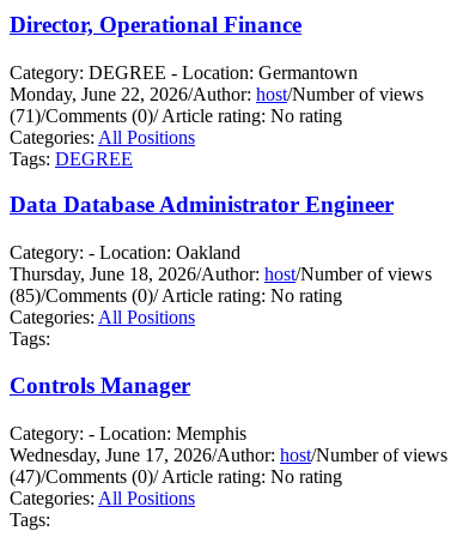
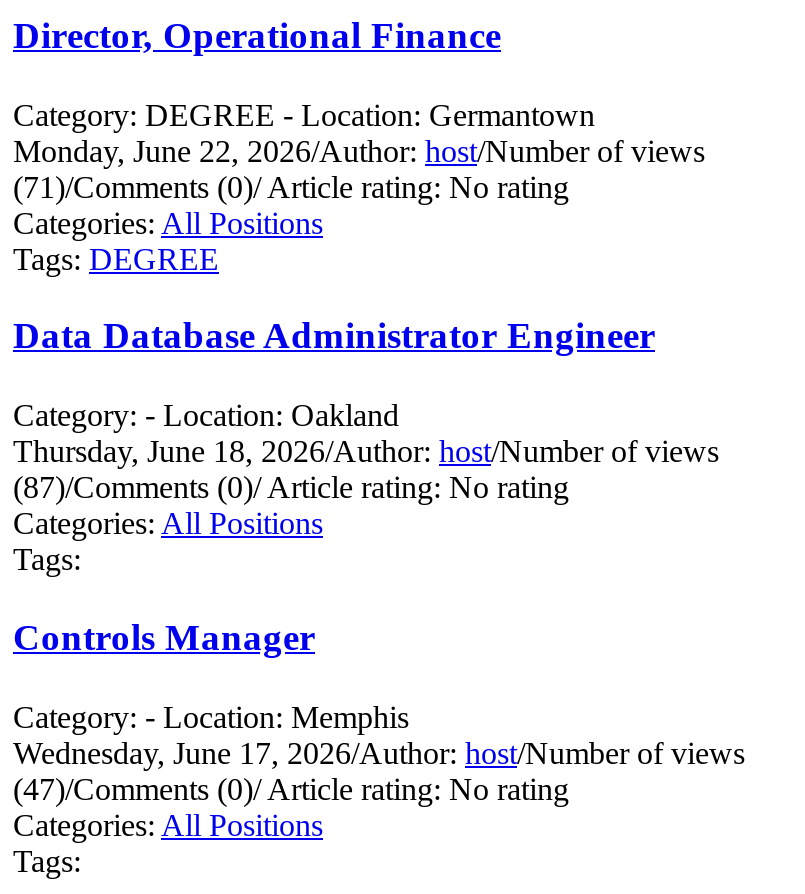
[10,286,342,306] (85)/Comments (0)/ Article rating: No rating -> [13,471,569,505] (87)/Comments (0)/ Article rating: No rating

